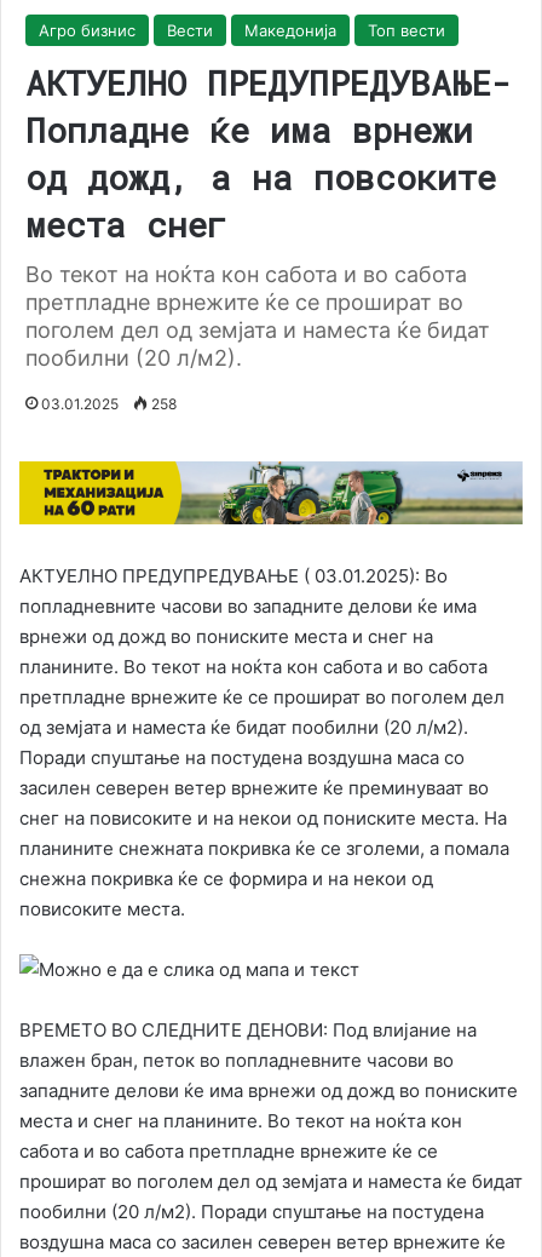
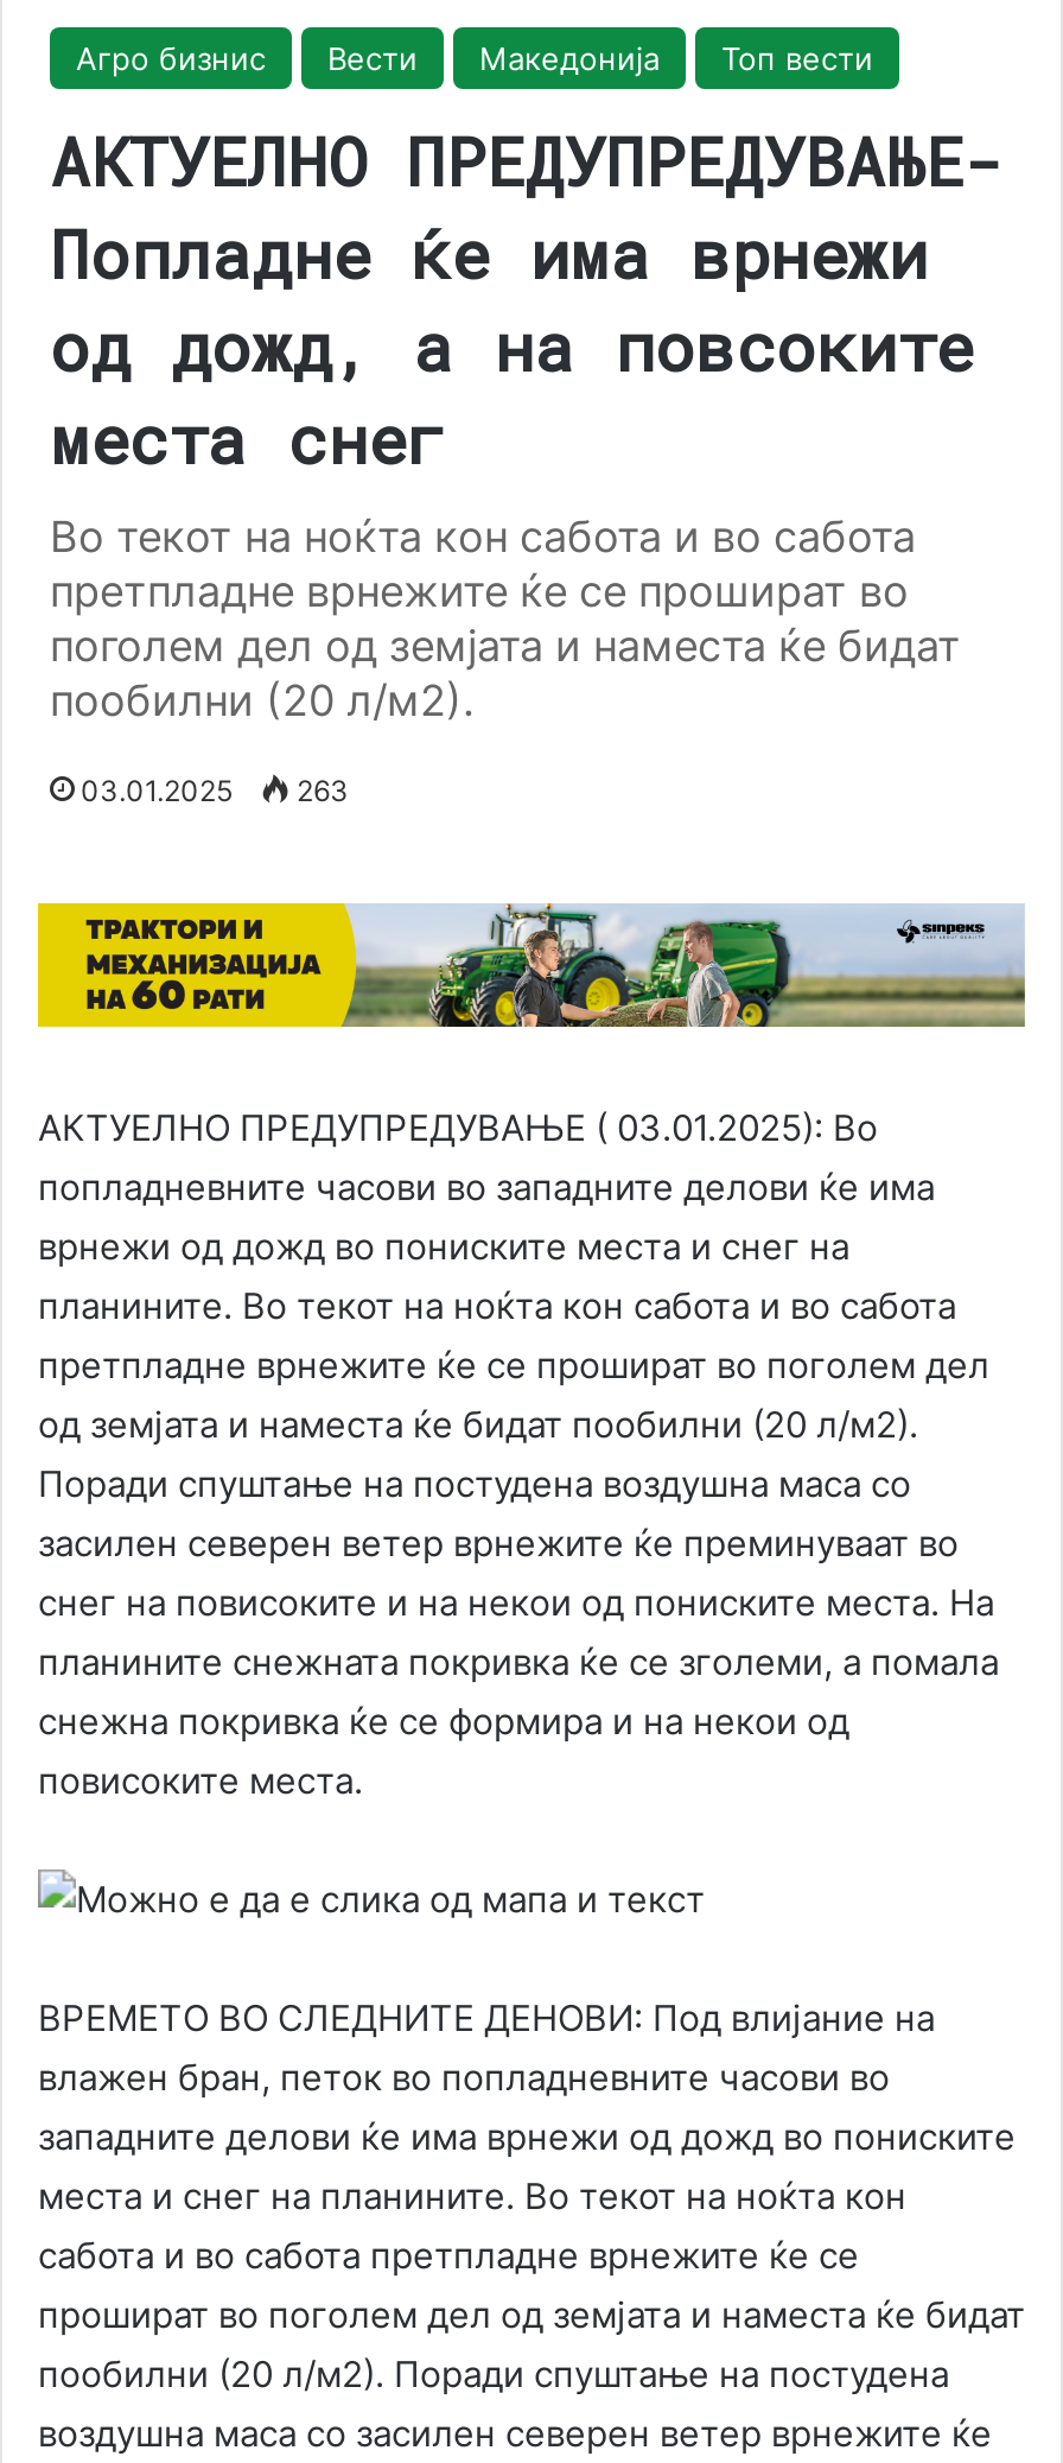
[41,395,177,413] 03.01.2025 258 -> [81,773,349,809] 03.01.2025 263

